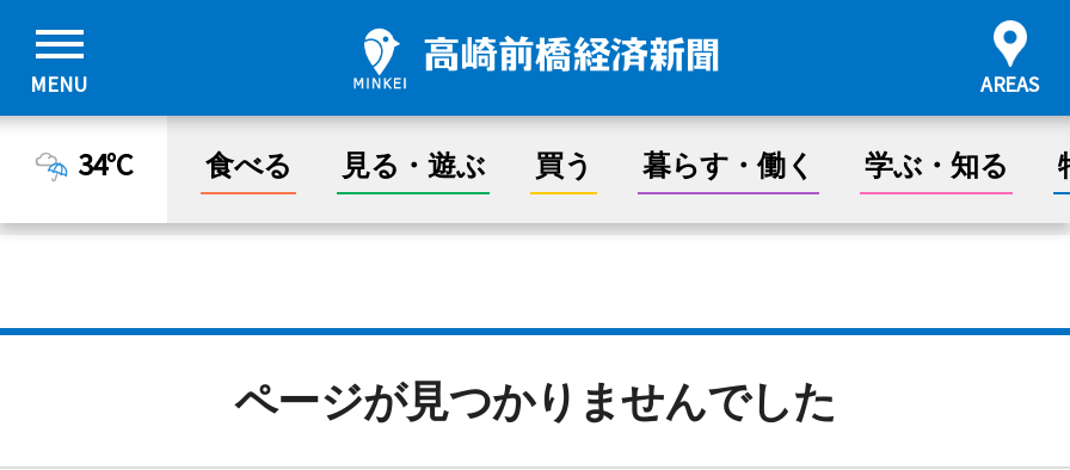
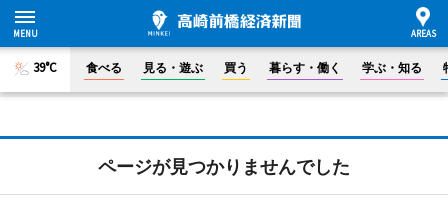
[78,146,135,186] 34°C -> [32,59,56,76] 39°C

